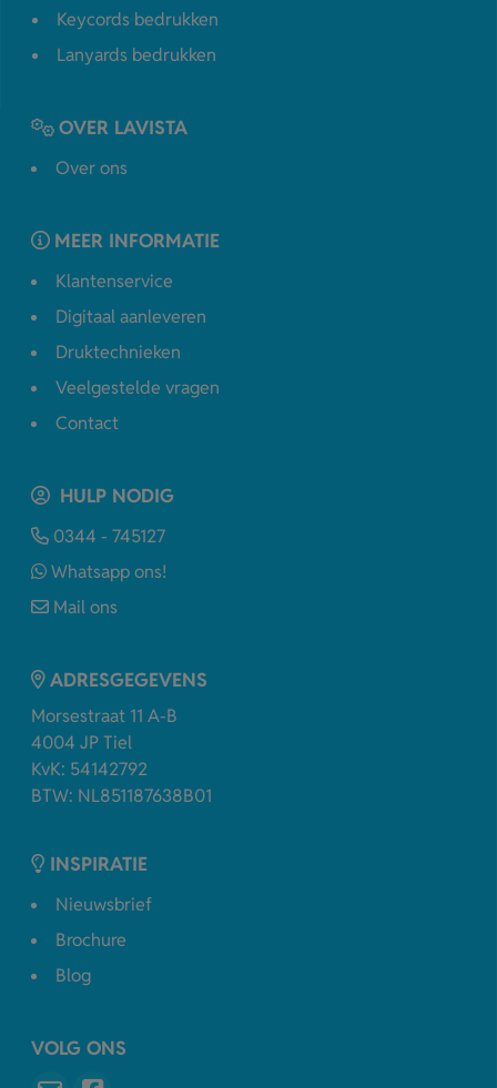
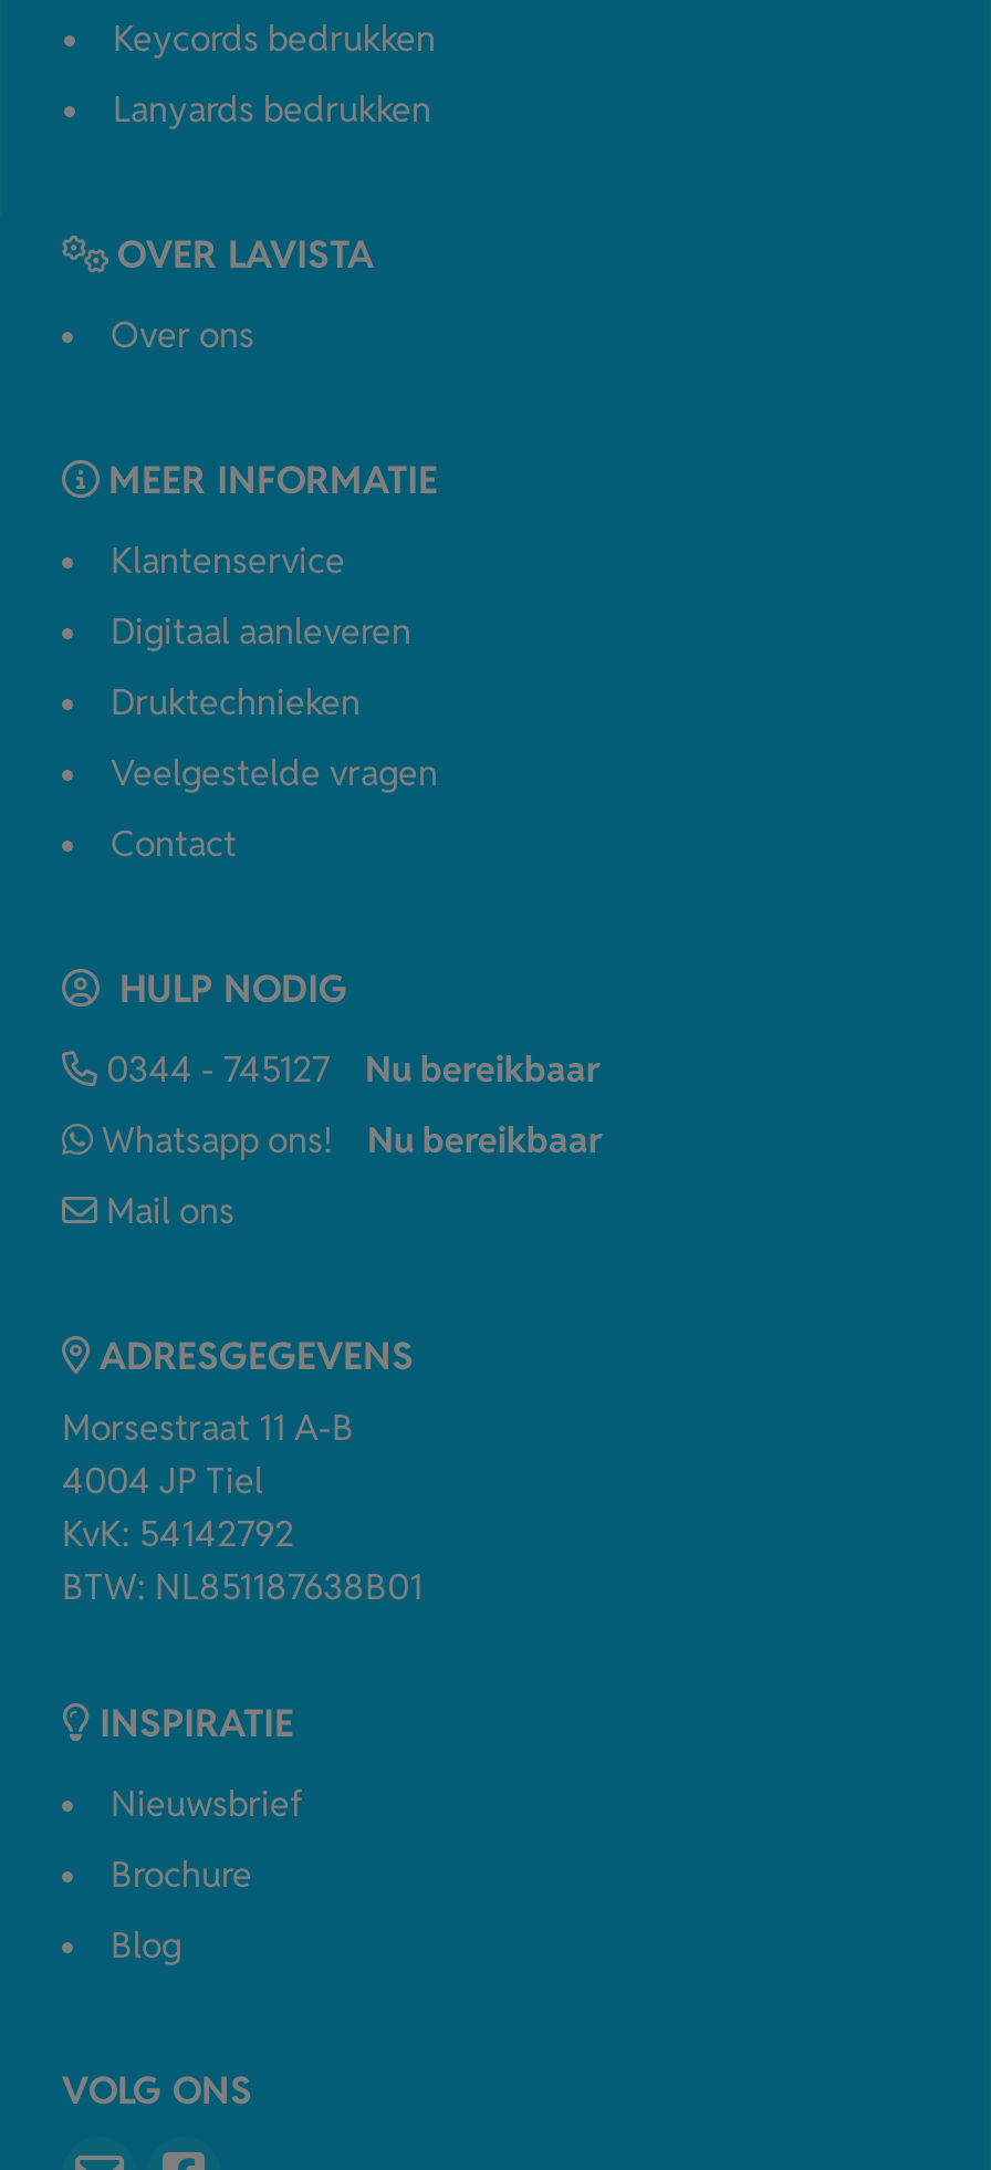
none -> [365,1046,599,1092] Nu bereikbaar
none -> [367,1117,602,1163] Nu bereikbaar

